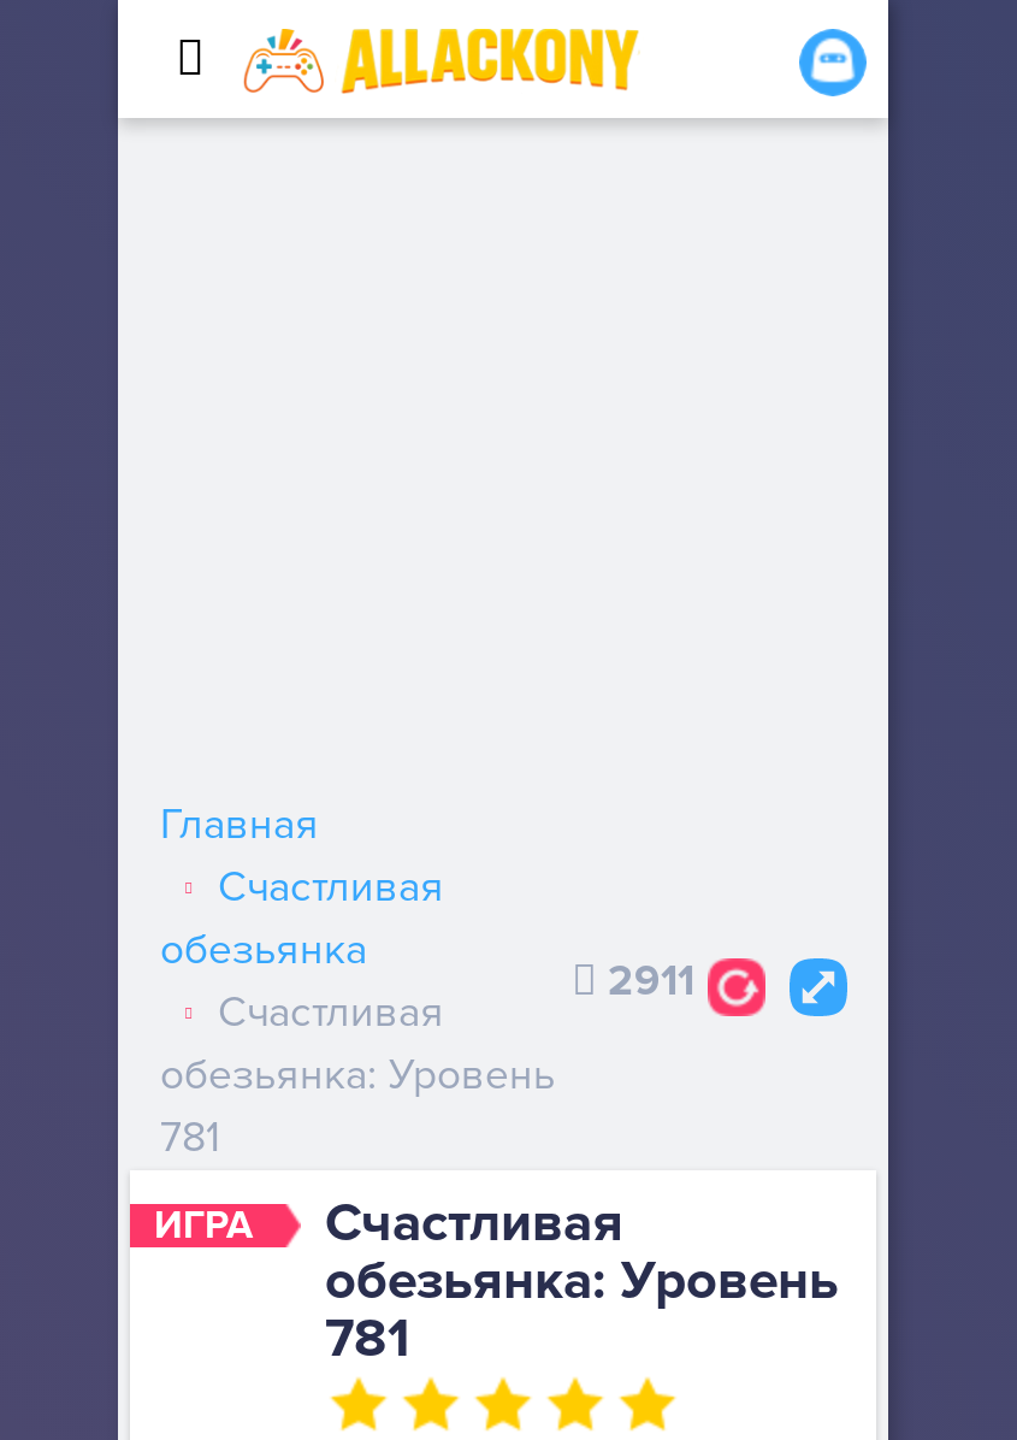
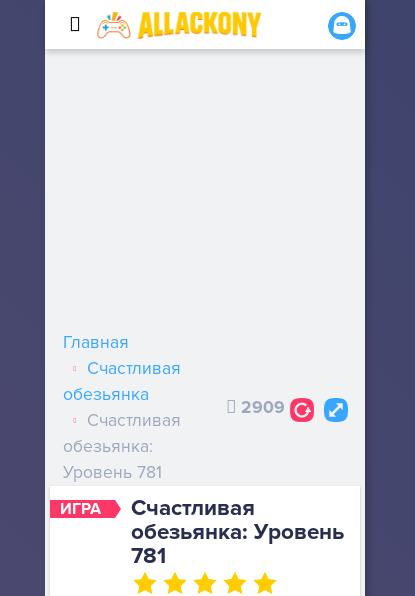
[598,956,694,1007] 2911 -> [236,397,284,418] 2909

